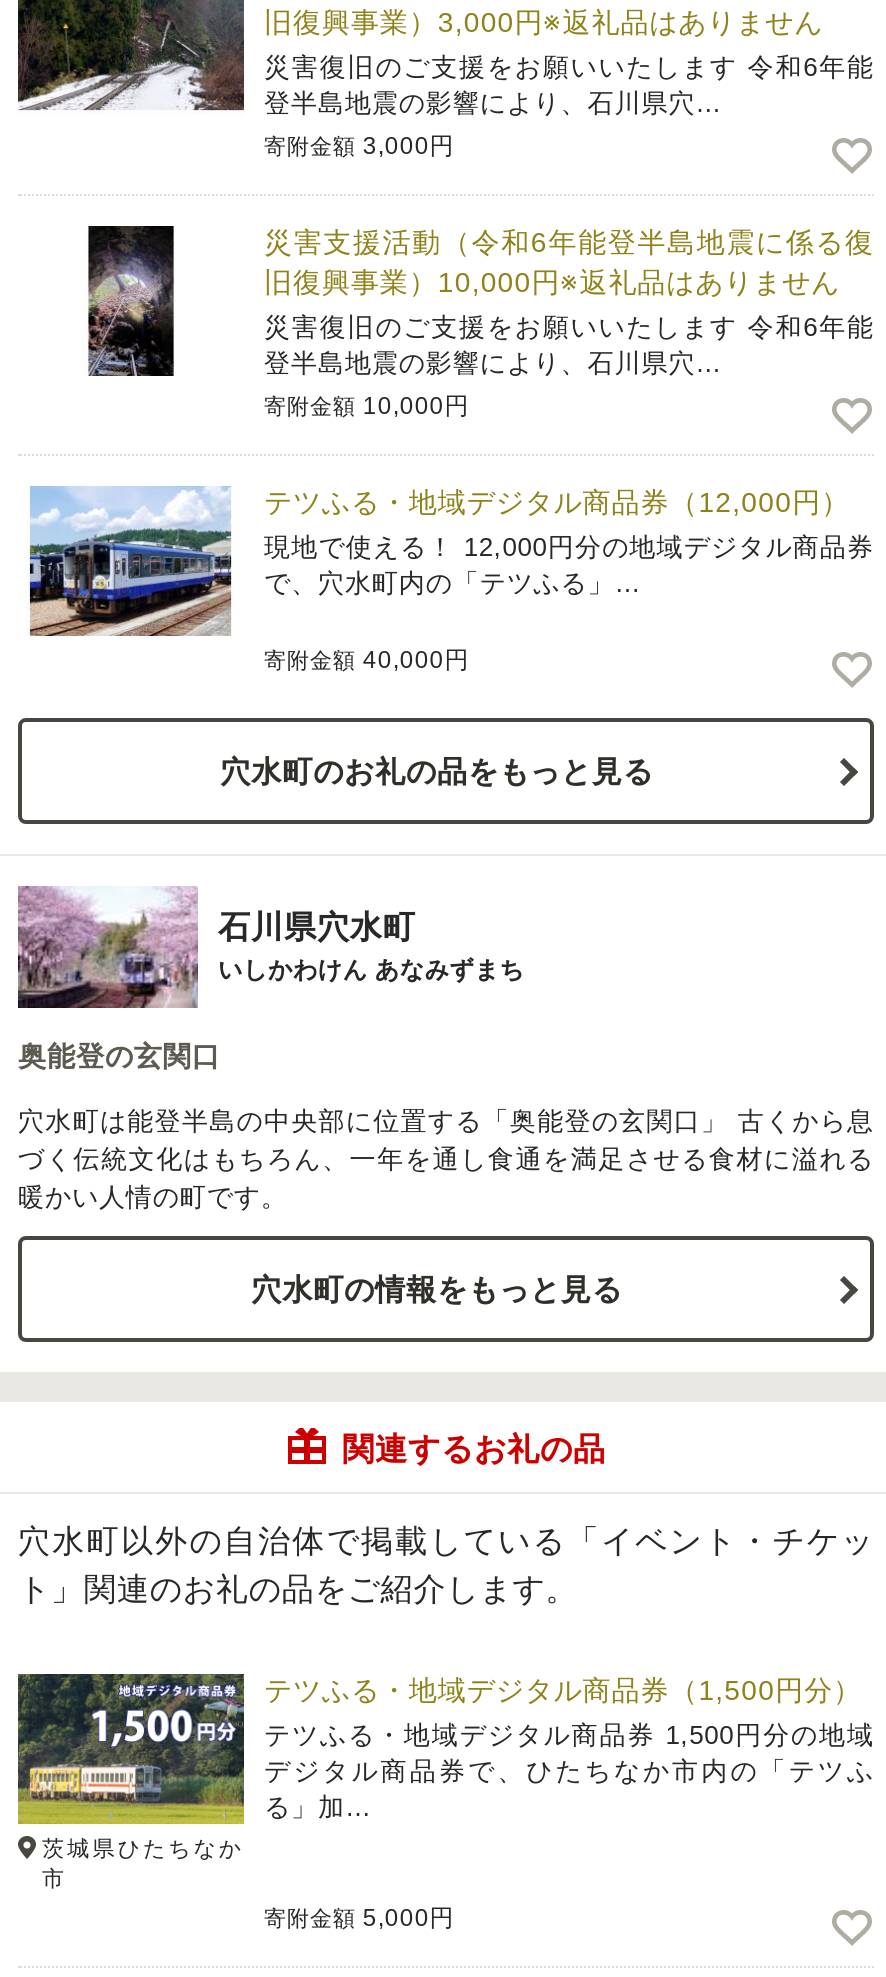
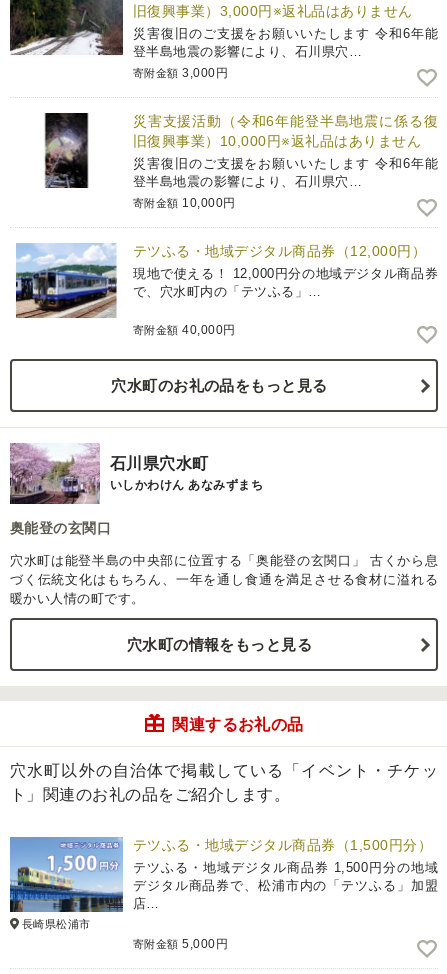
[16,1672,874,1822] [image] | デジタル商品券で、ひたちなか市内の「テツふ | る」加… -> [9,836,438,911] [image] | デジタル商品券で、松浦市内の「テツふる」加盟 | 店…
[42,1836,244,1890] 茨城県ひたちなか | 市 -> [22,918,91,930] 長崎県松浦市

